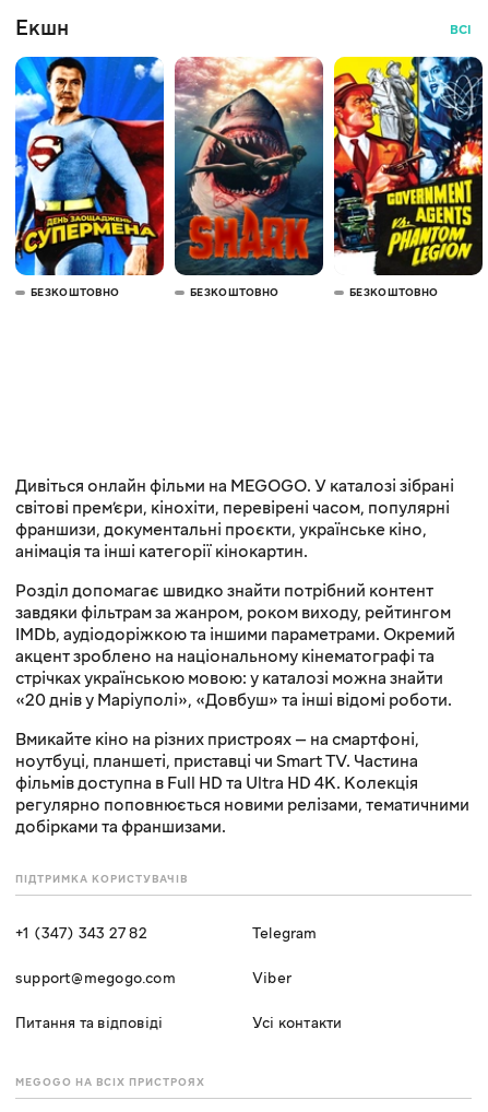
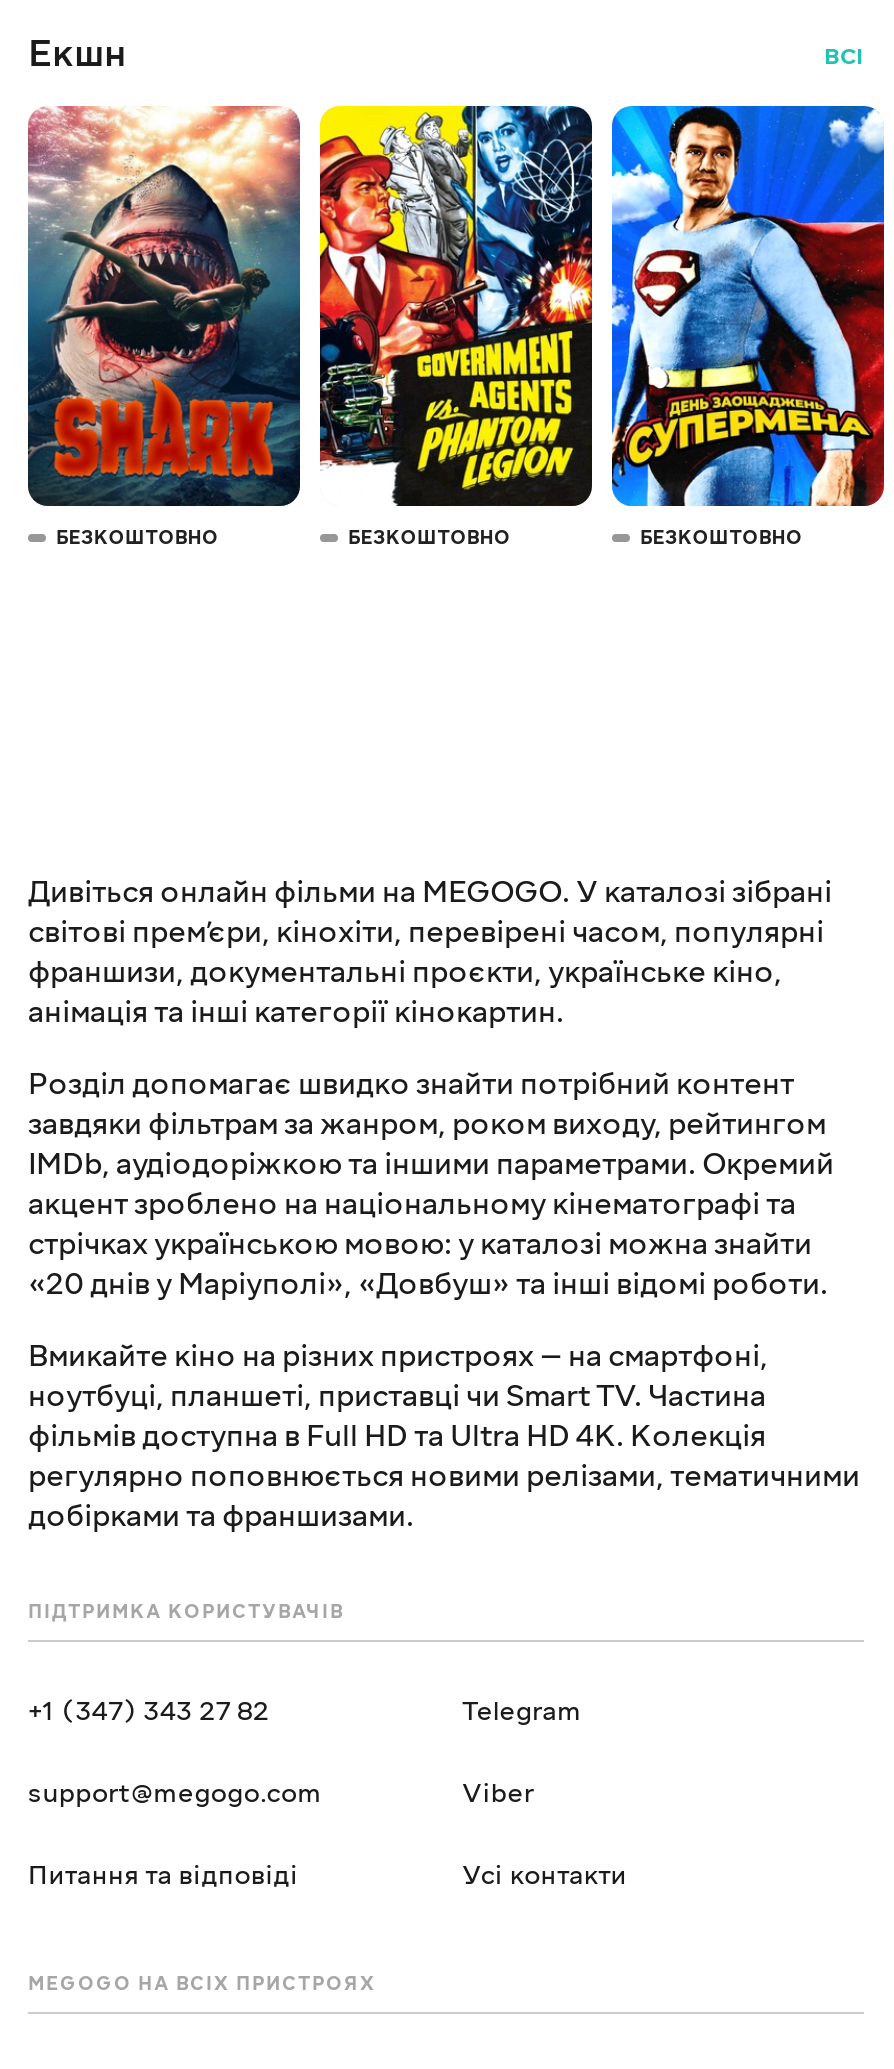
[14,56,165,276] [image] -> [26,104,302,508] [image]
[174,56,324,276] [image] -> [318,104,594,506] [image]
[333,56,484,276] [image] -> [610,104,886,508] [image]

